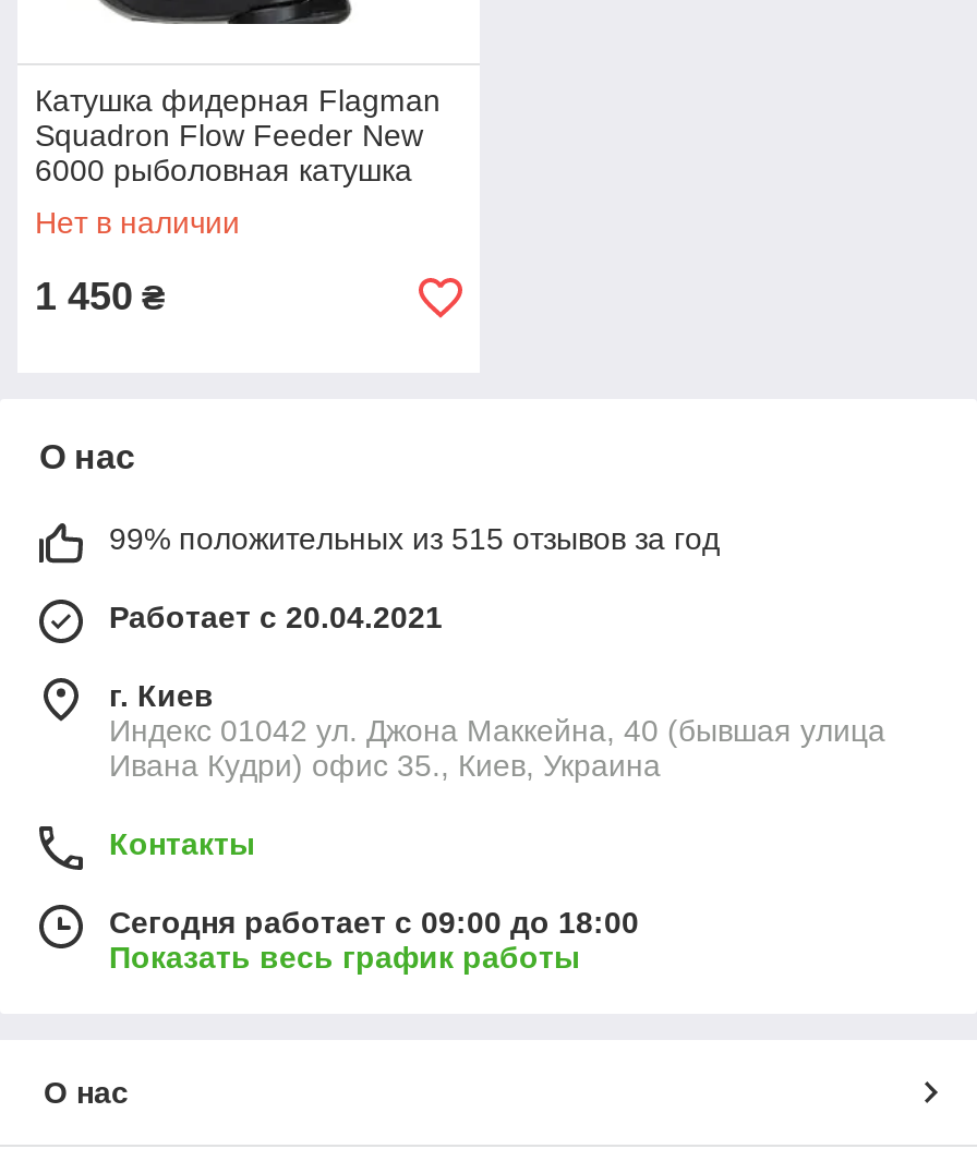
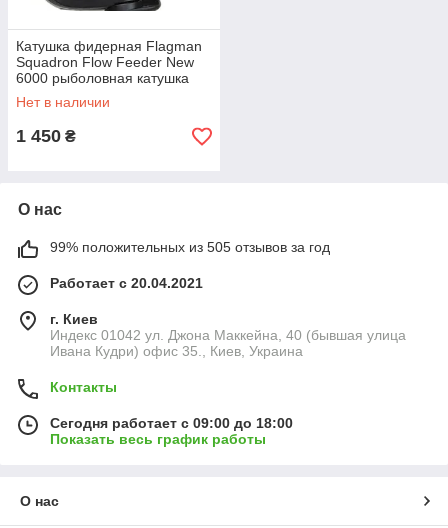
[109,521,720,556] 99% положительных из 515 отзывов за год -> [50,239,330,255] 99% положительных из 505 отзывов за год

